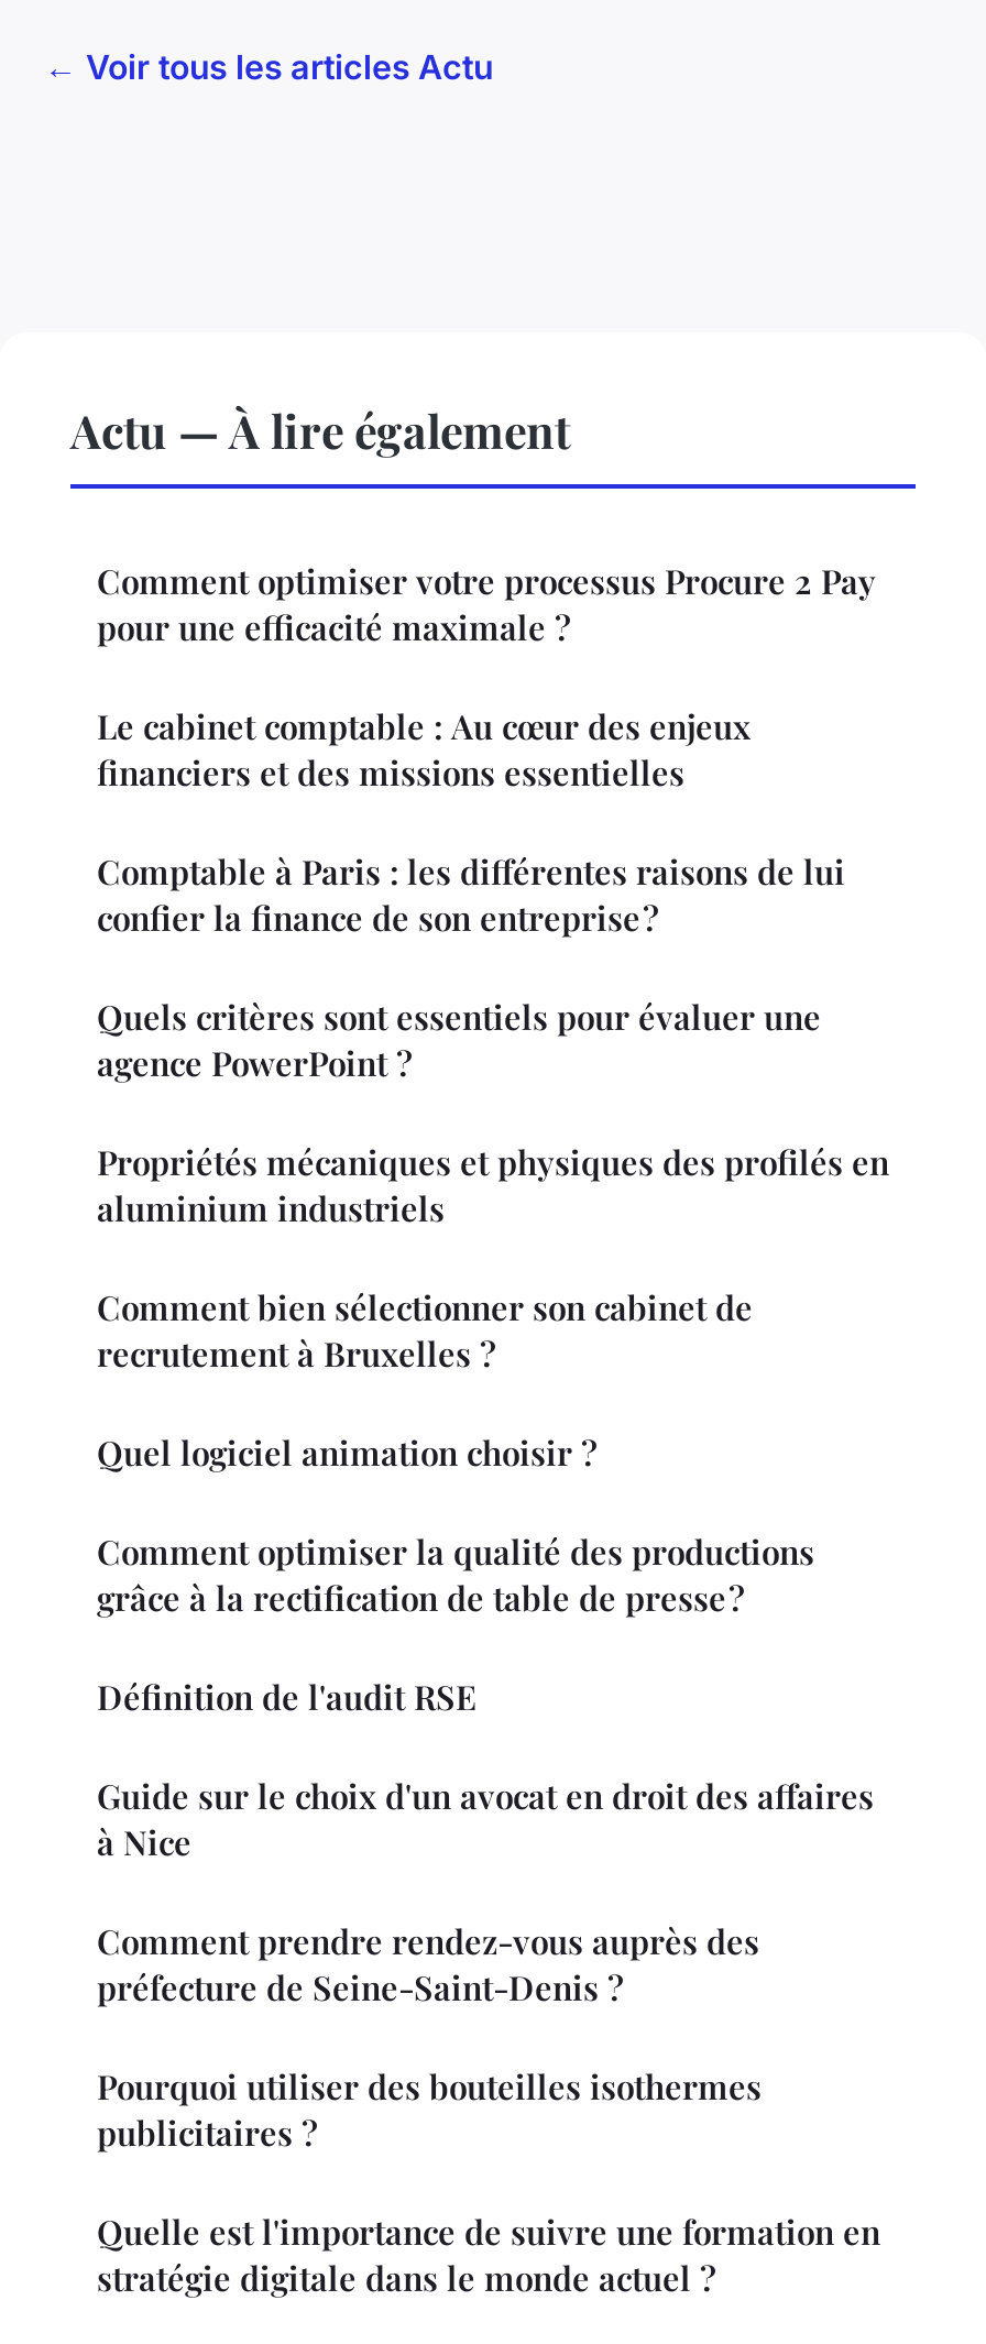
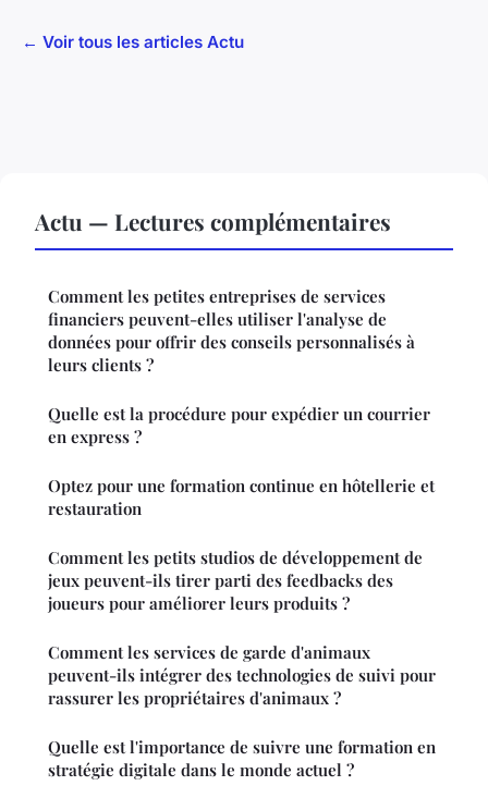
[70,398,889,2155] Actu — À lire également | Comment optimiser votre processus Procure 2 Pay | pour une efficacité maximale ? | Le cabinet comptable : Au cœur des enjeux | financiers et des missions essentielles | Comptable à Paris : les différentes raisons de lui | confier la finance de son entreprise ? | Quels critères sont essentiels pour évaluer une | agence PowerPoint ? | Propriétés mécaniques et physiques des profilés en | aluminium industriels | Comment bien sélectionner son cabinet de | recrutement à Bruxelles ? | Quel logiciel animation choisir ? | Comment optimiser la qualité des productions | grâce à la rectification de table de presse ? | Définition de l'audit RSE | Guide sur le choix d'un avocat en droit des affaires | à Nice | Comment prendre rendez-vous auprès des | préfecture de Seine-Saint-Denis ? | Pourquoi utiliser des bouteilles isothermes | publicitaires ? -> [35,206,436,709] Actu — Lectures complémentaires | Comment les petites entreprises de services | financiers peuvent-elles utiliser l'analyse de | données pour offrir des conseils personnalisés à | leurs clients ? | Quelle est la procédure pour expédier un courrier | en express ? | Optez pour une formation continue en hôtellerie et | restauration | Comment les petits studios de développement de | jeux peuvent-ils tirer parti des feedbacks des | joueurs pour améliorer leurs produits ? | Comment les services de garde d'animaux | peuvent-ils intégrer des technologies de suivi pour | rassurer les propriétaires d'animaux ?

